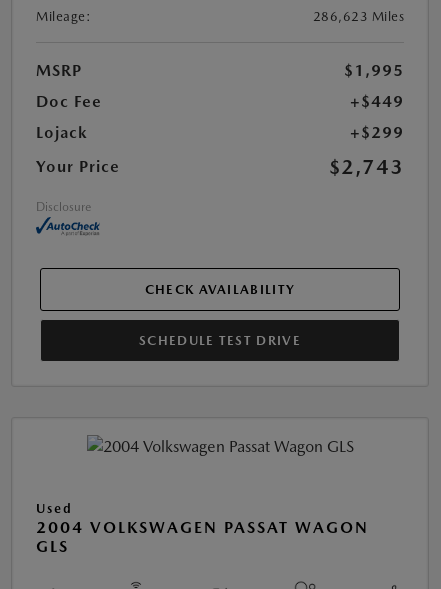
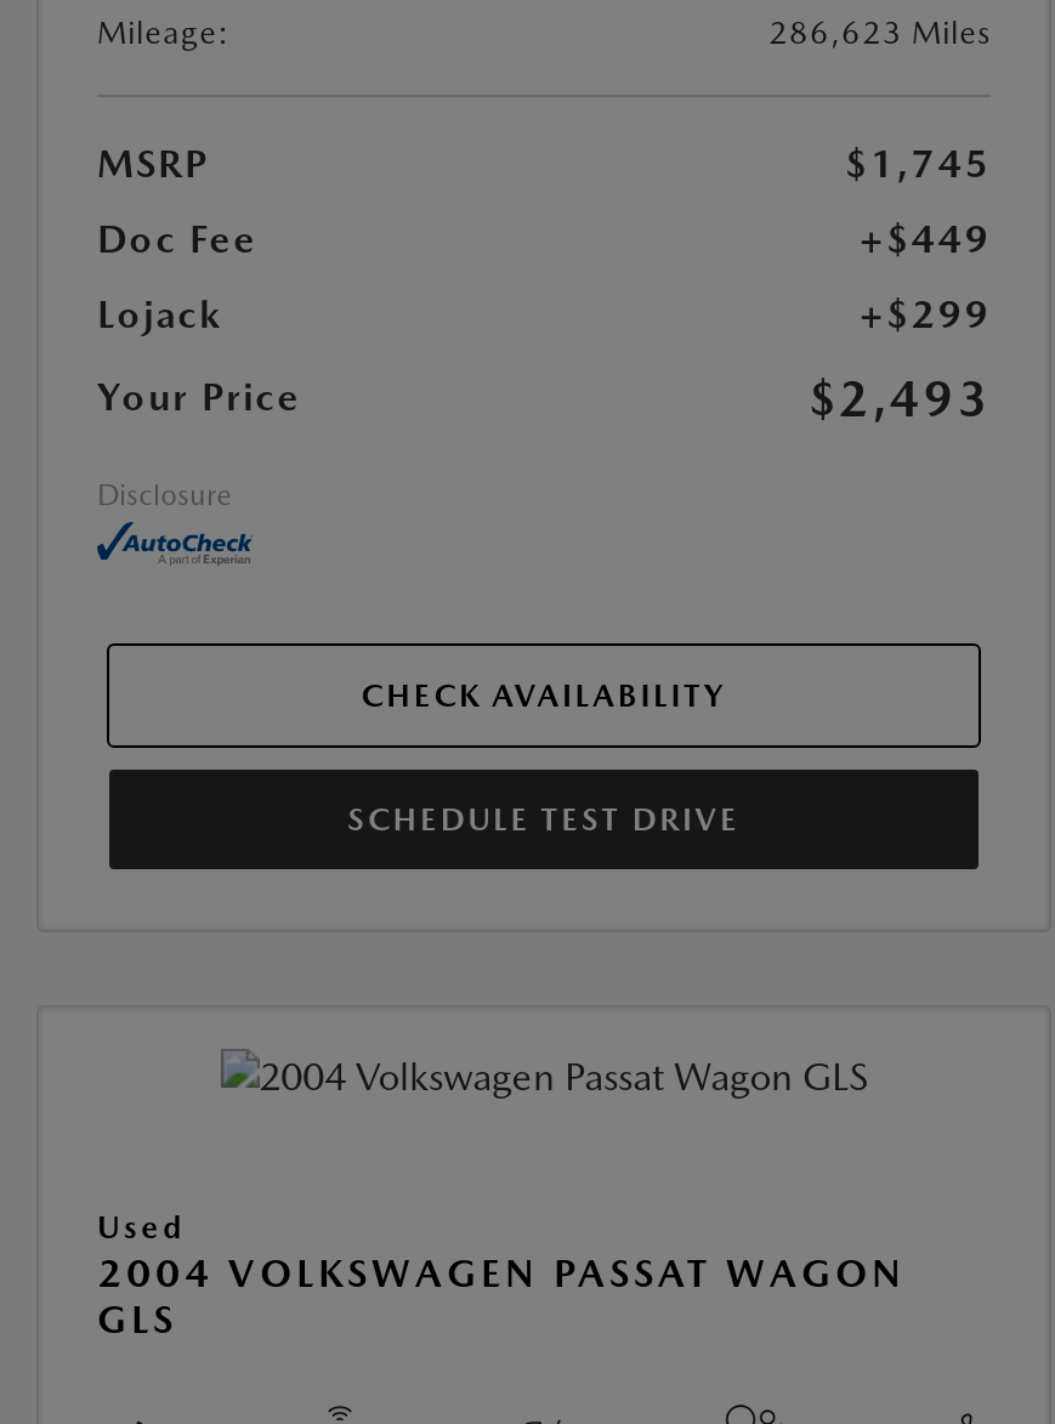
[344,61,404,80] $1,995 -> [845,142,991,188] $1,745
[329,155,404,179] $2,743 -> [809,370,991,428] $2,493

